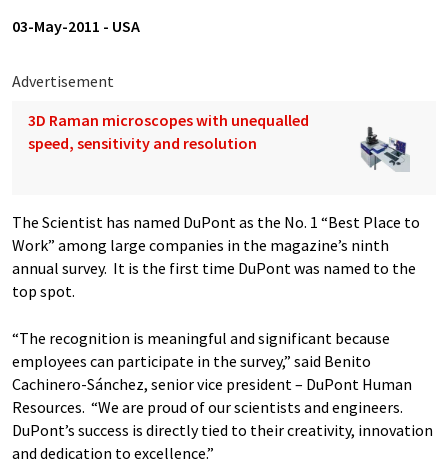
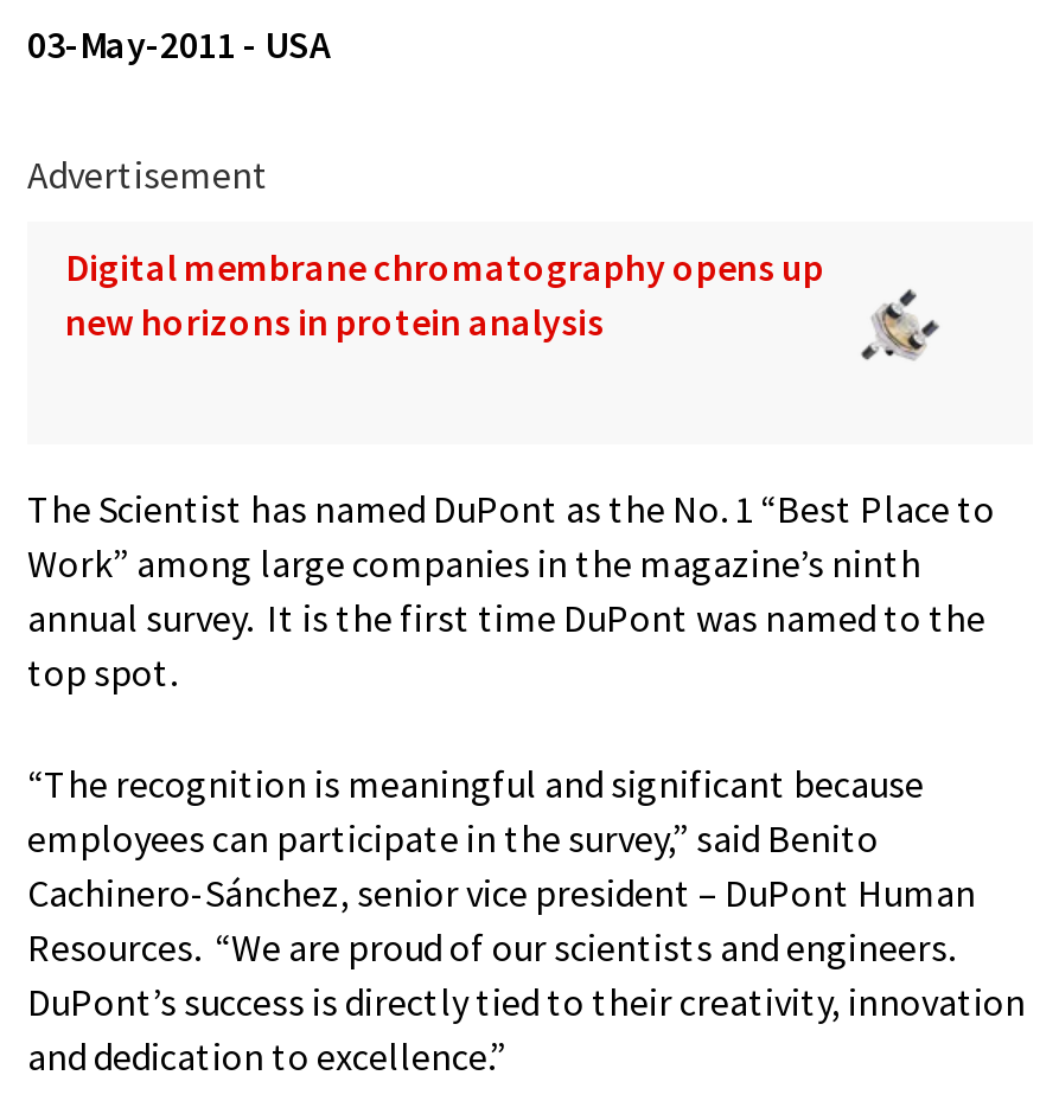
[28,110,309,153] 3D Raman microscopes with unequalled | speed, sensitivity and resolution -> [65,243,824,345] Digital membrane chromatography opens up | new horizons in protein analysis
[359,126,410,172] [image] -> [853,283,969,388] [image]

